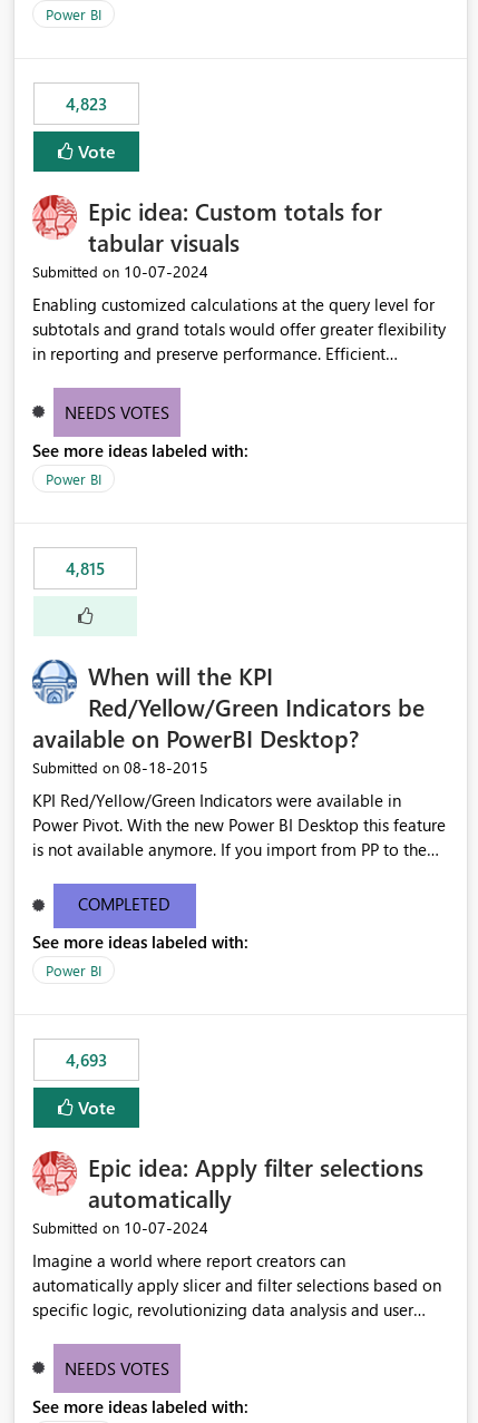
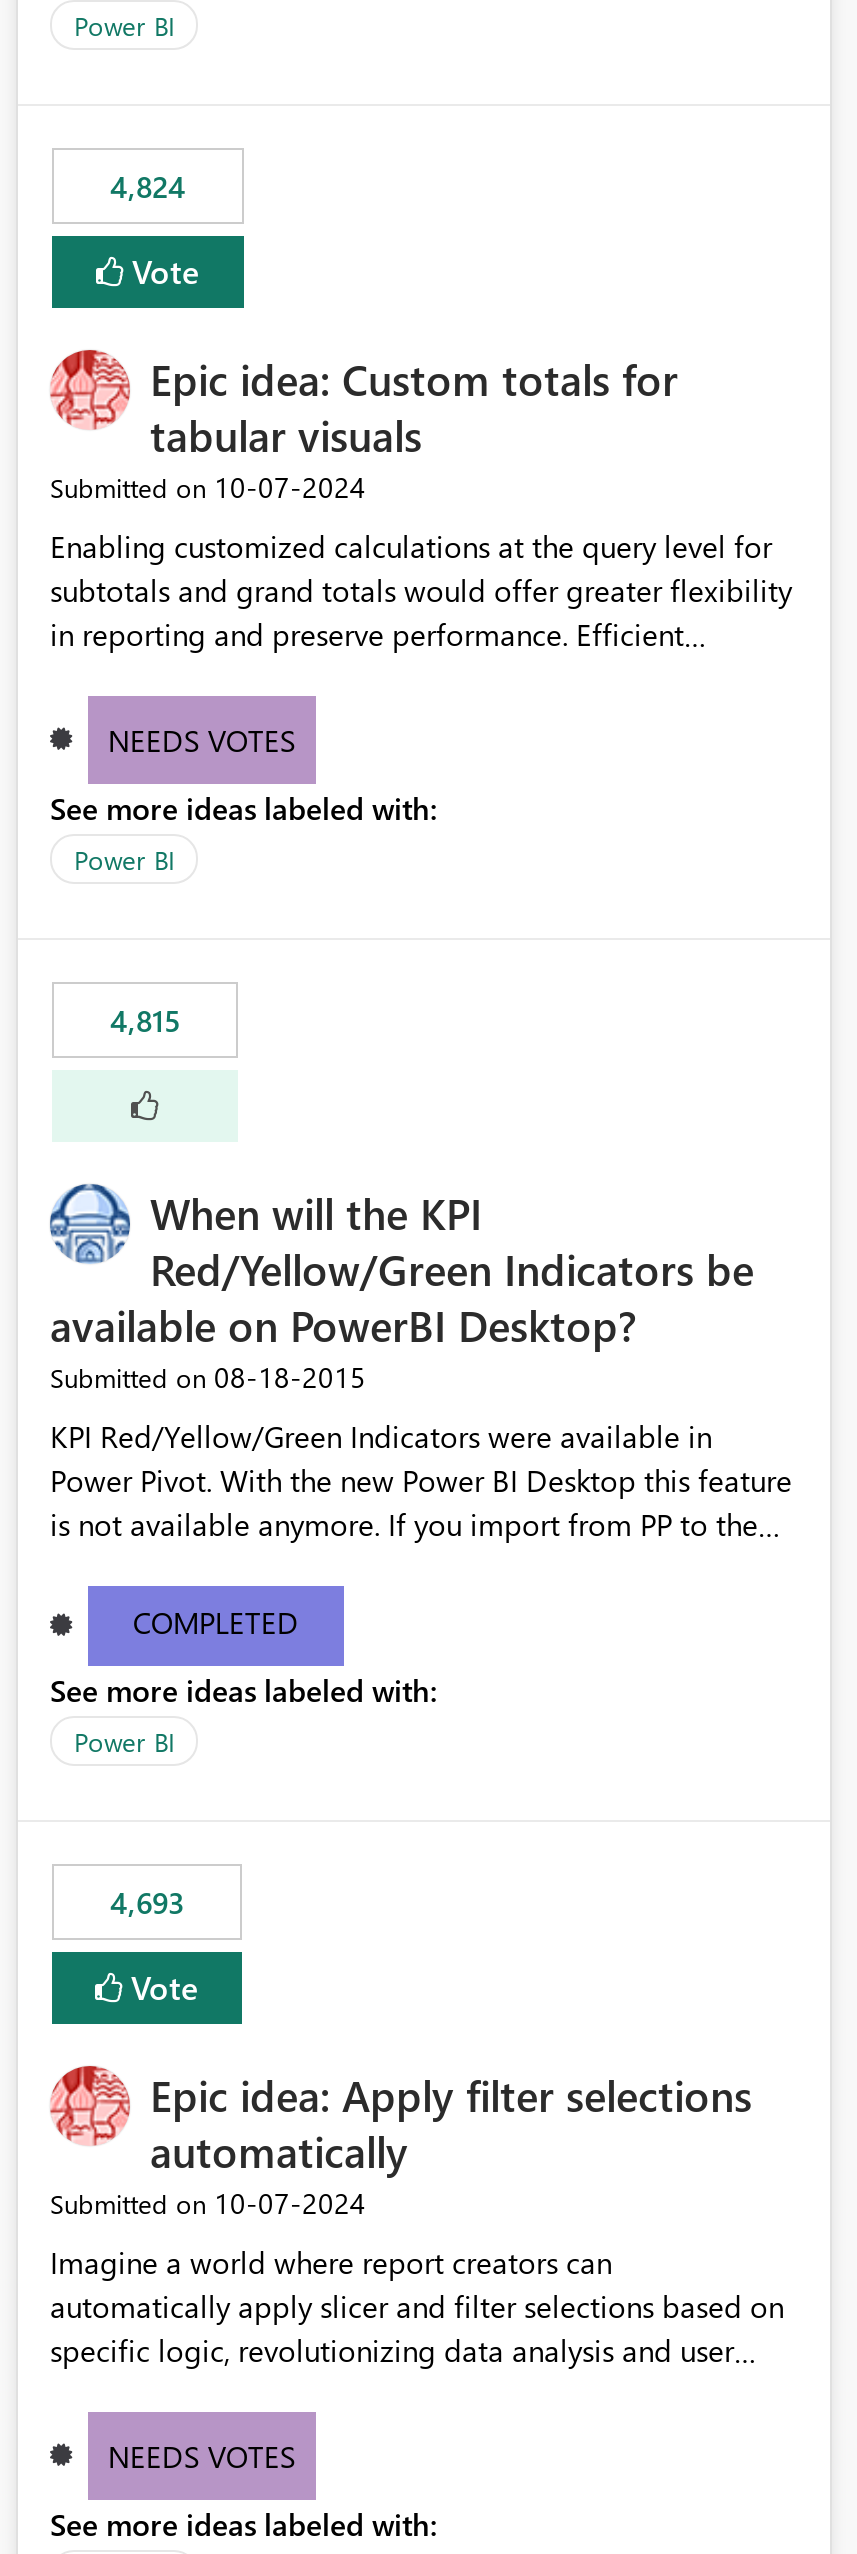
[66,93,107,115] 4,823 -> [110,167,186,207] 4,824

